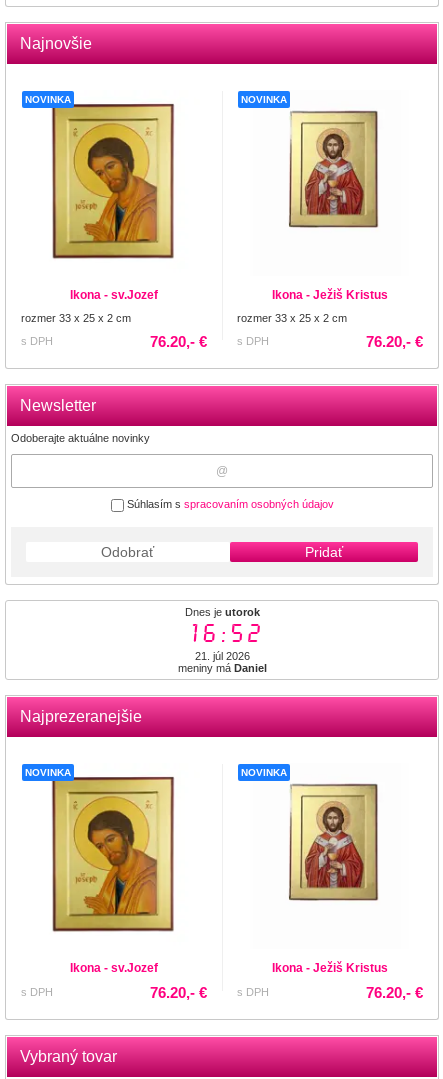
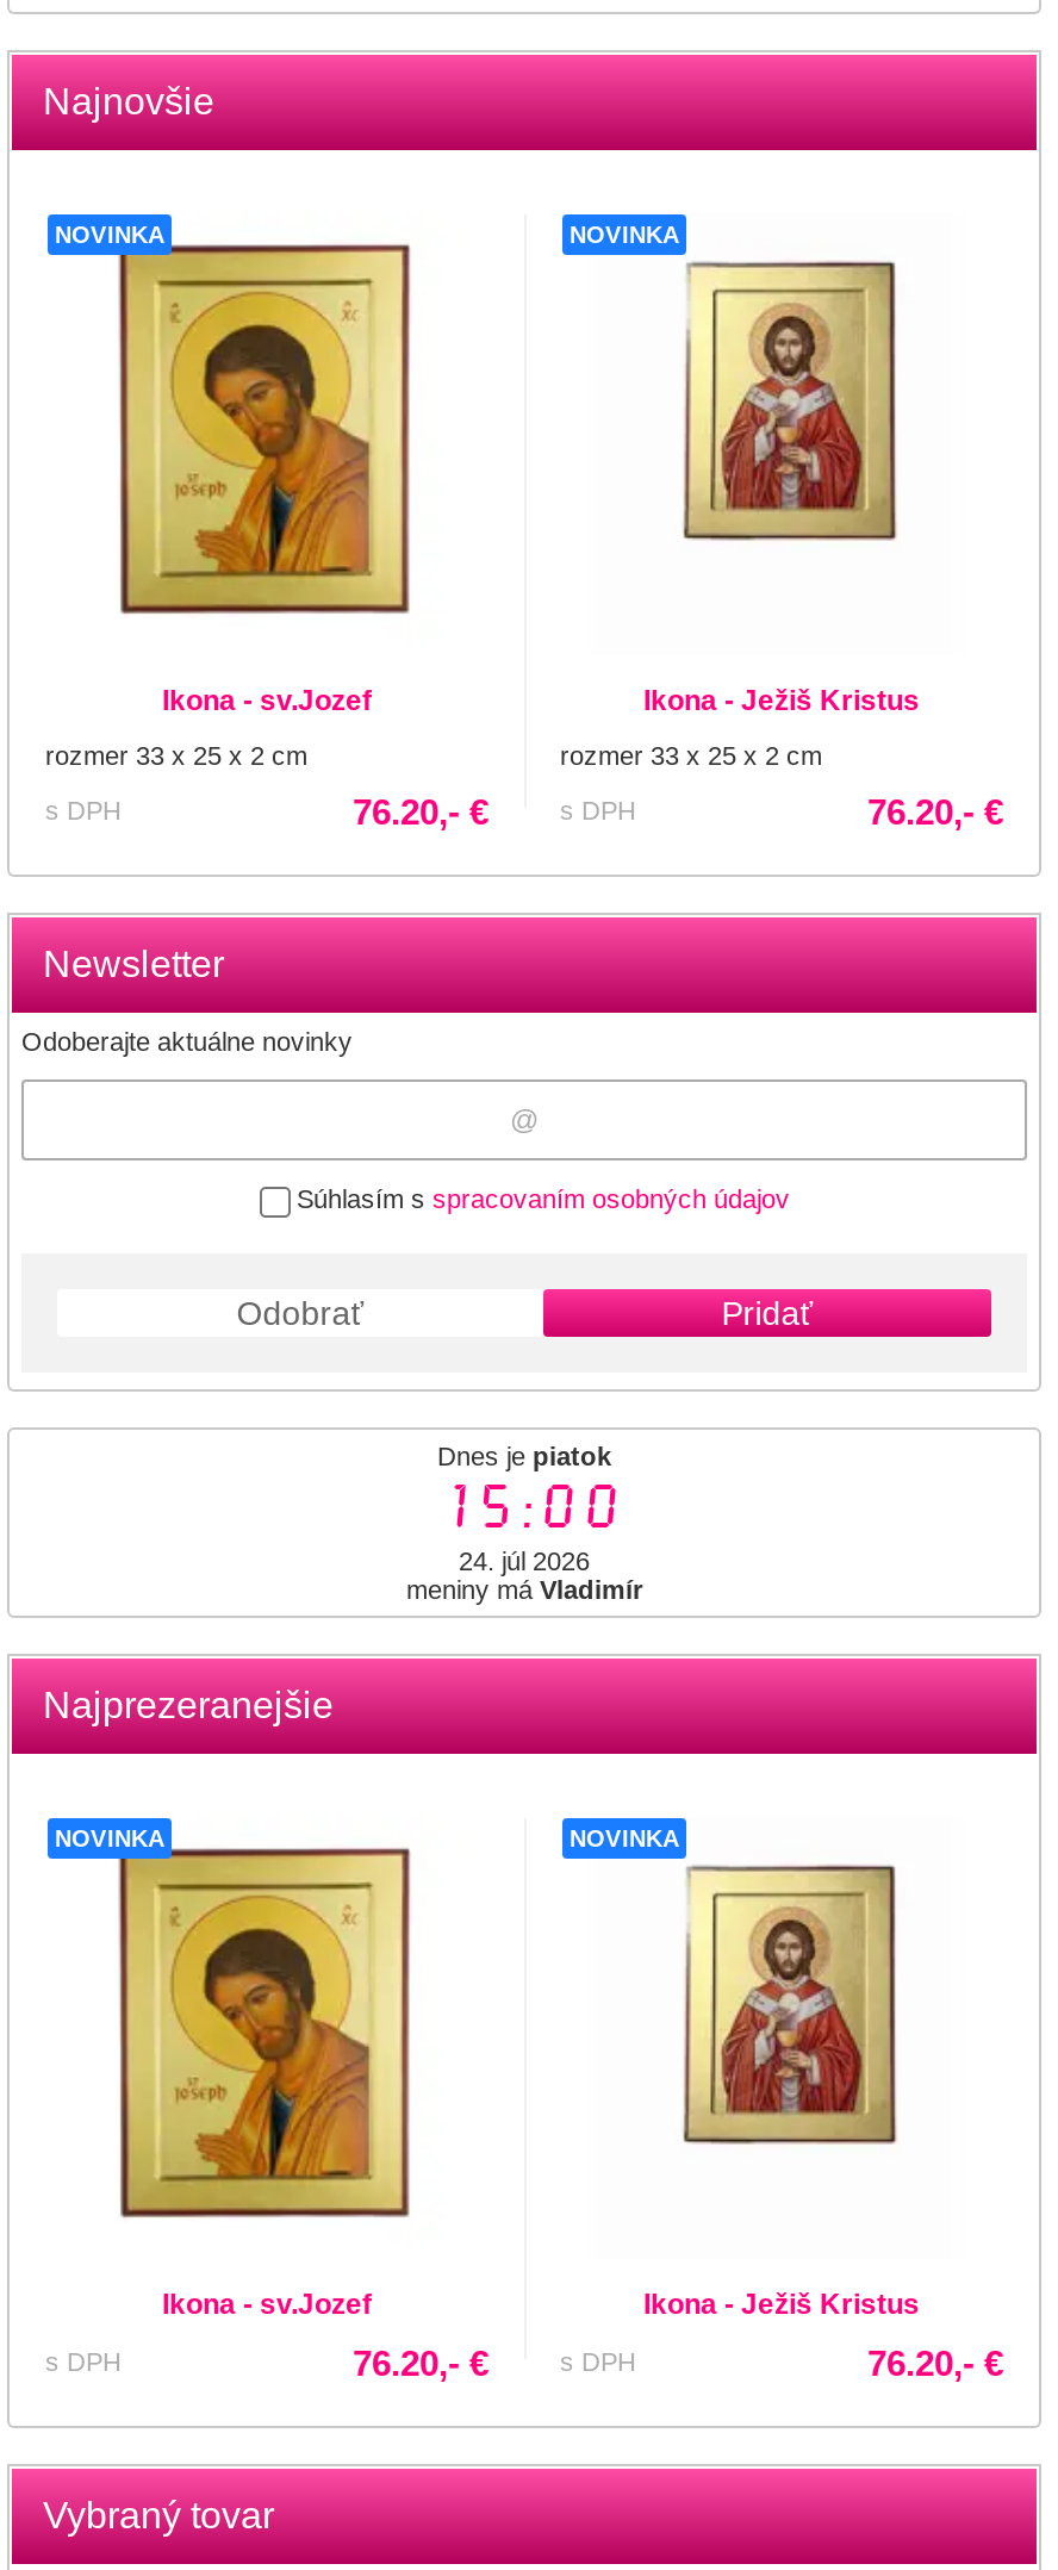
[184,605,259,617] Dnes je utorok -> [437,1440,611,1469] Dnes je piatok
[183,617,261,649] 16:52 -> [431,1469,617,1545] 15:00
[194,649,249,661] 21. júl 2026 -> [459,1545,590,1574] 24. júl 2026
[177,661,266,673] meniny má Daniel -> [406,1574,642,1603] meniny má Vladimír

